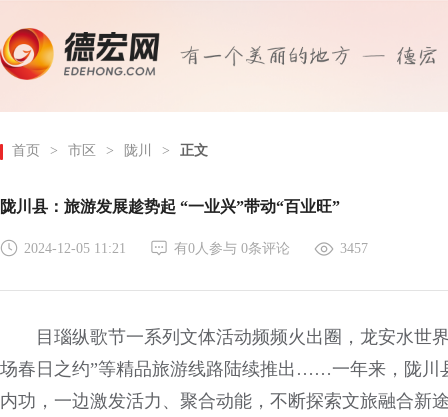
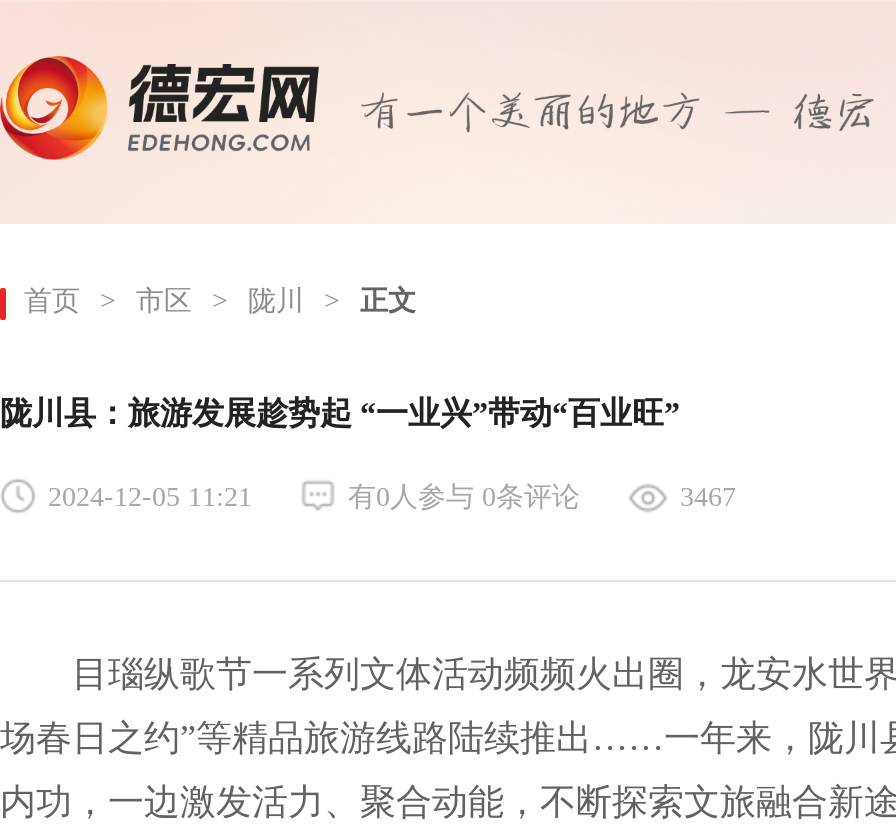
[340,241,368,256] 3457 -> [680,482,736,512] 3467

